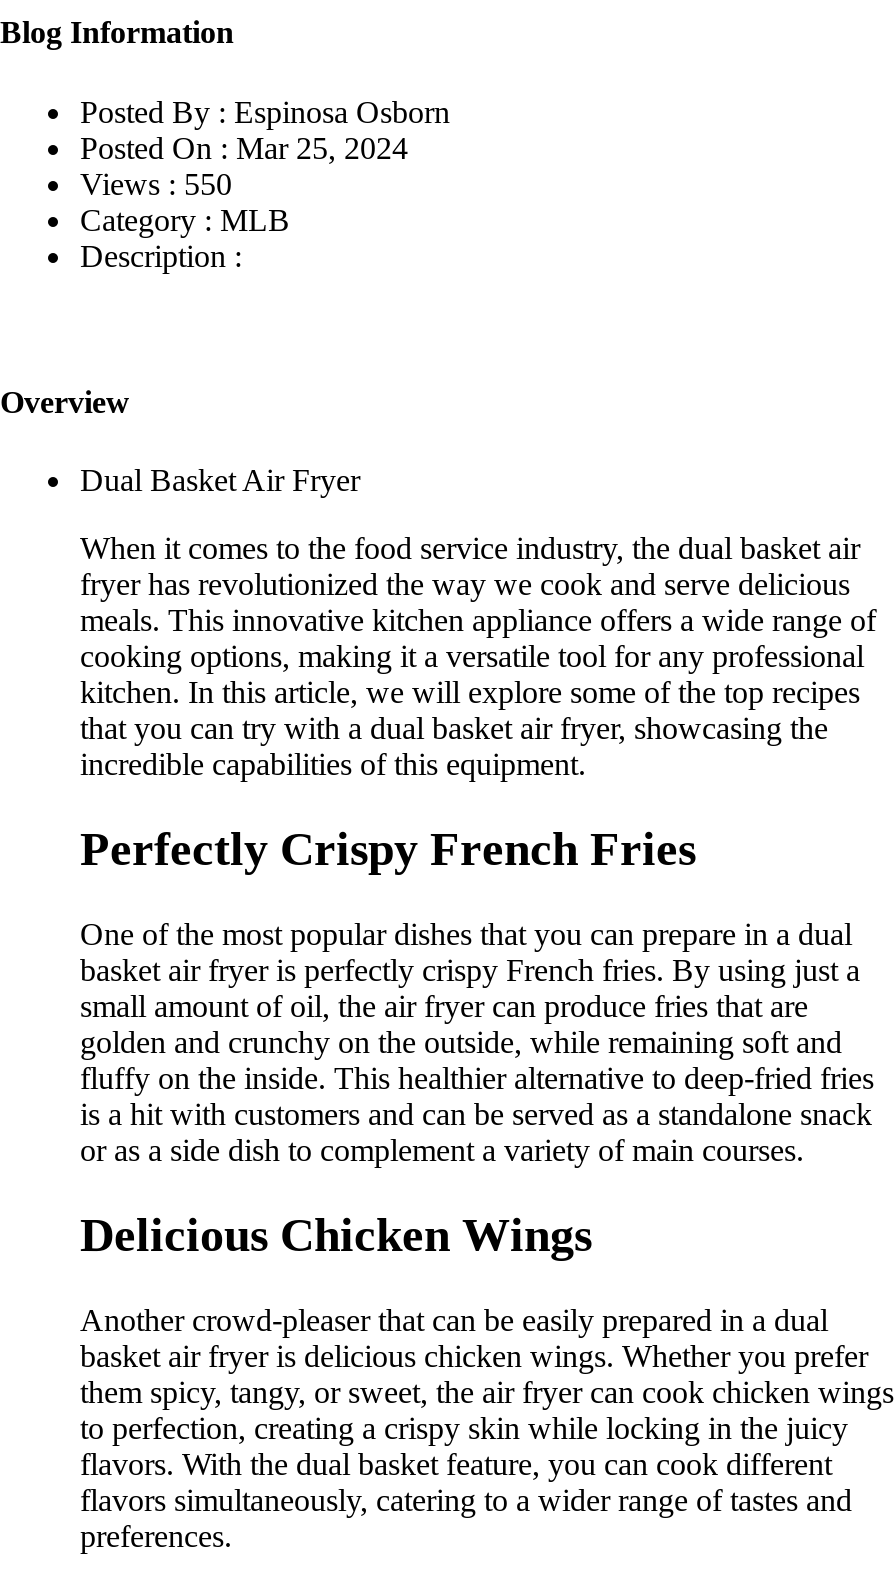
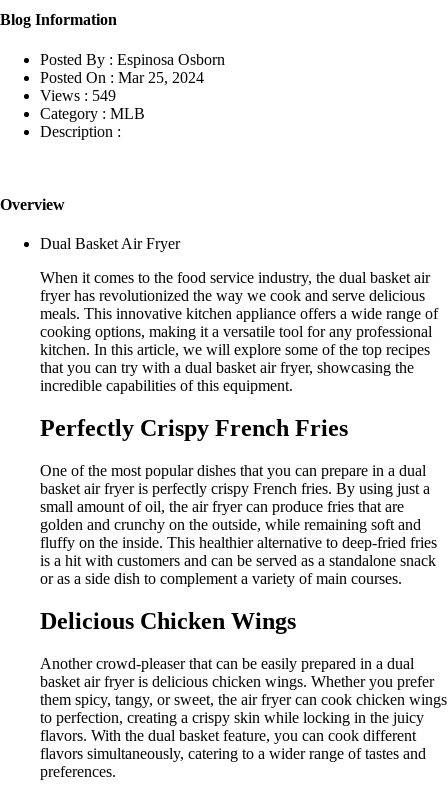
[80,166,232,200] Views : 550 -> [40,86,116,103] Views : 549

